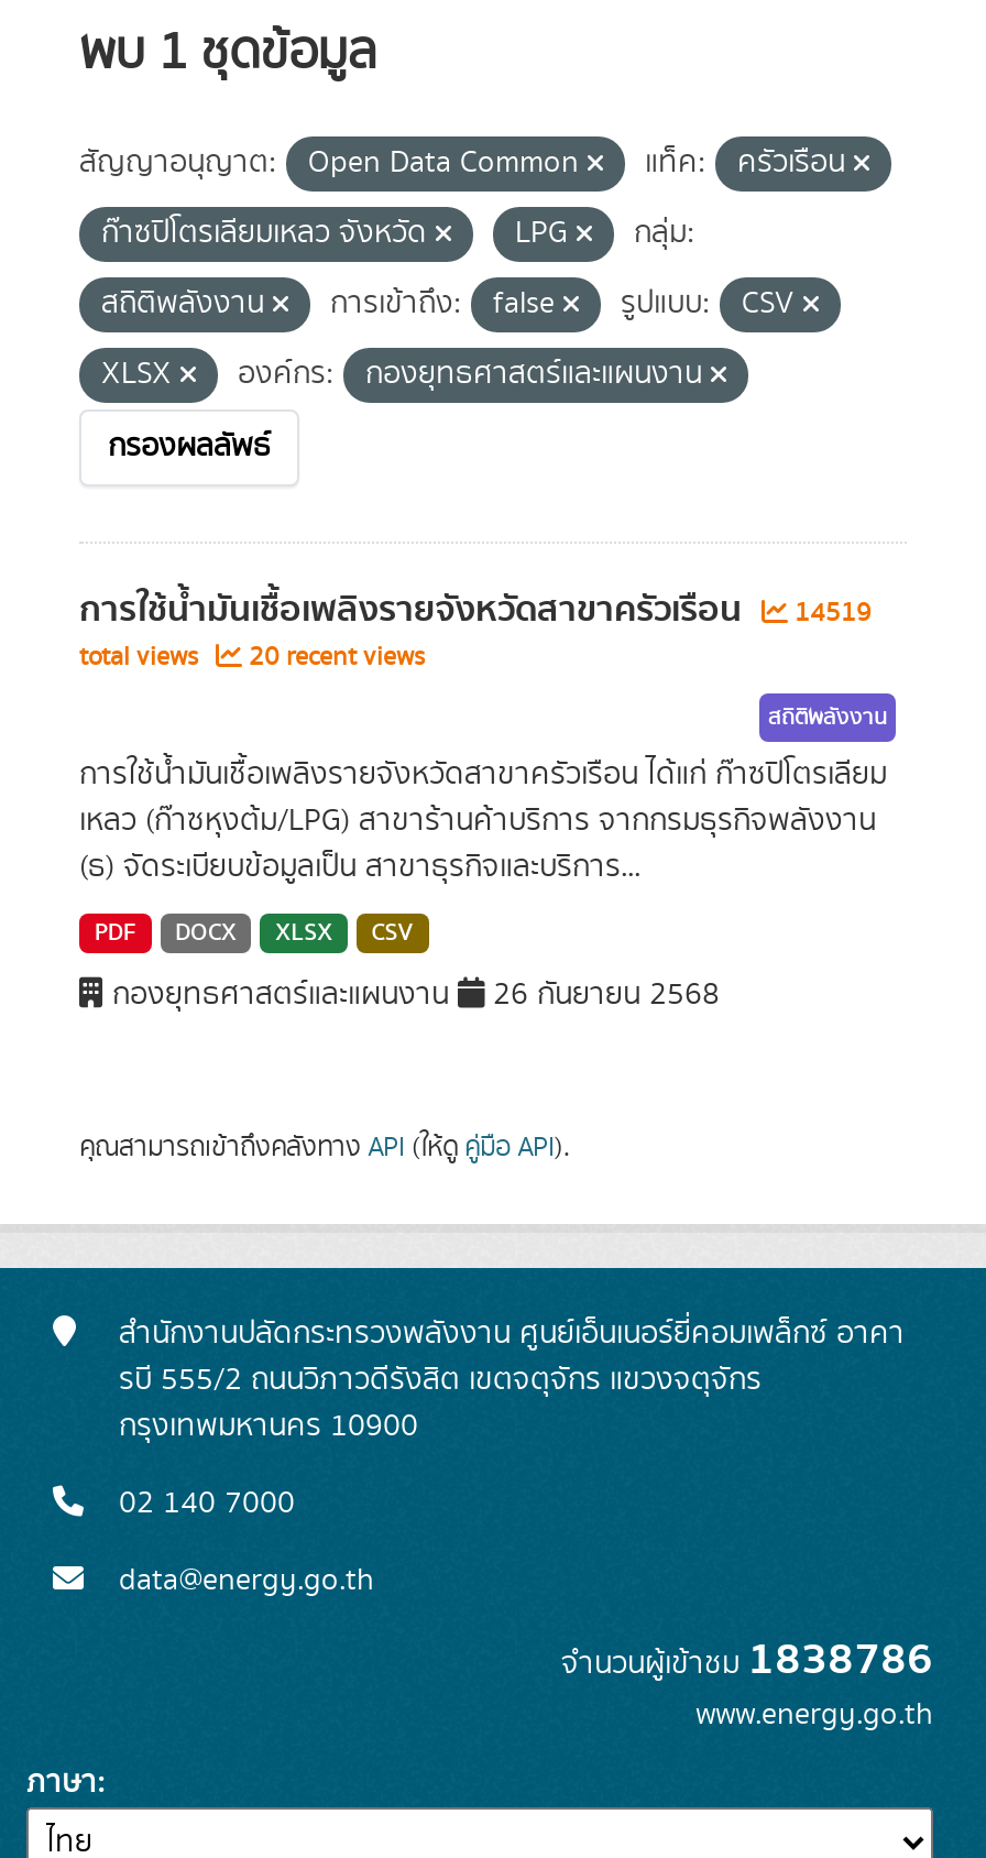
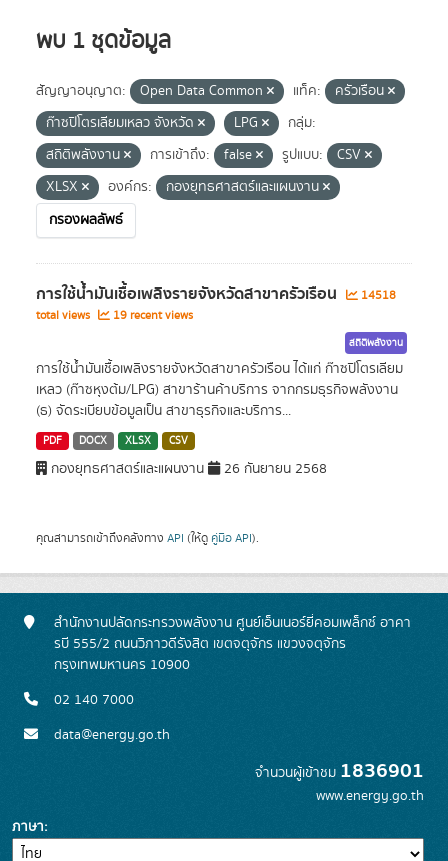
[79,581,872,638] การใช้น้ำมันเชื้อเพลิงรายจังหวัดสาขาครัวเรือน 14519 -> [36,281,396,307] การใช้น้ำมันเชื้อเพลิงรายจังหวัดสาขาครัวเรือน 14518
[79,638,425,676] total views 20 recent views -> [36,307,193,324] total views 19 recent views
[561,1625,933,1695] จำนวนผู้เข้าชม1838786 -> [255,755,424,787] จำนวนผู้เข้าชม1836901

